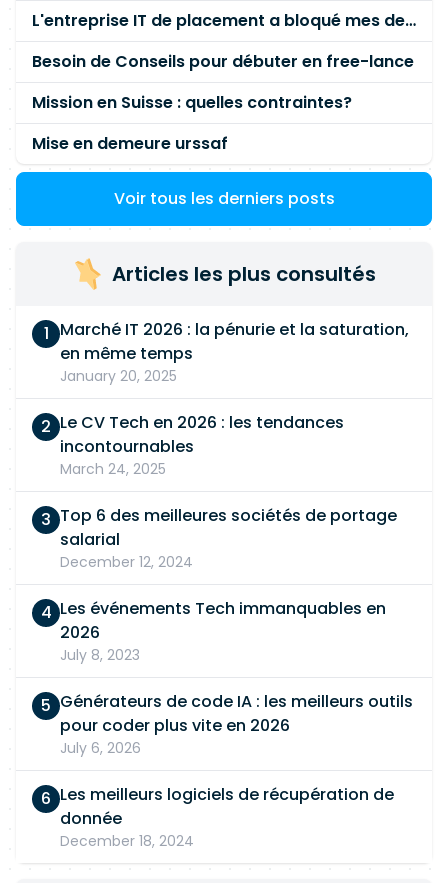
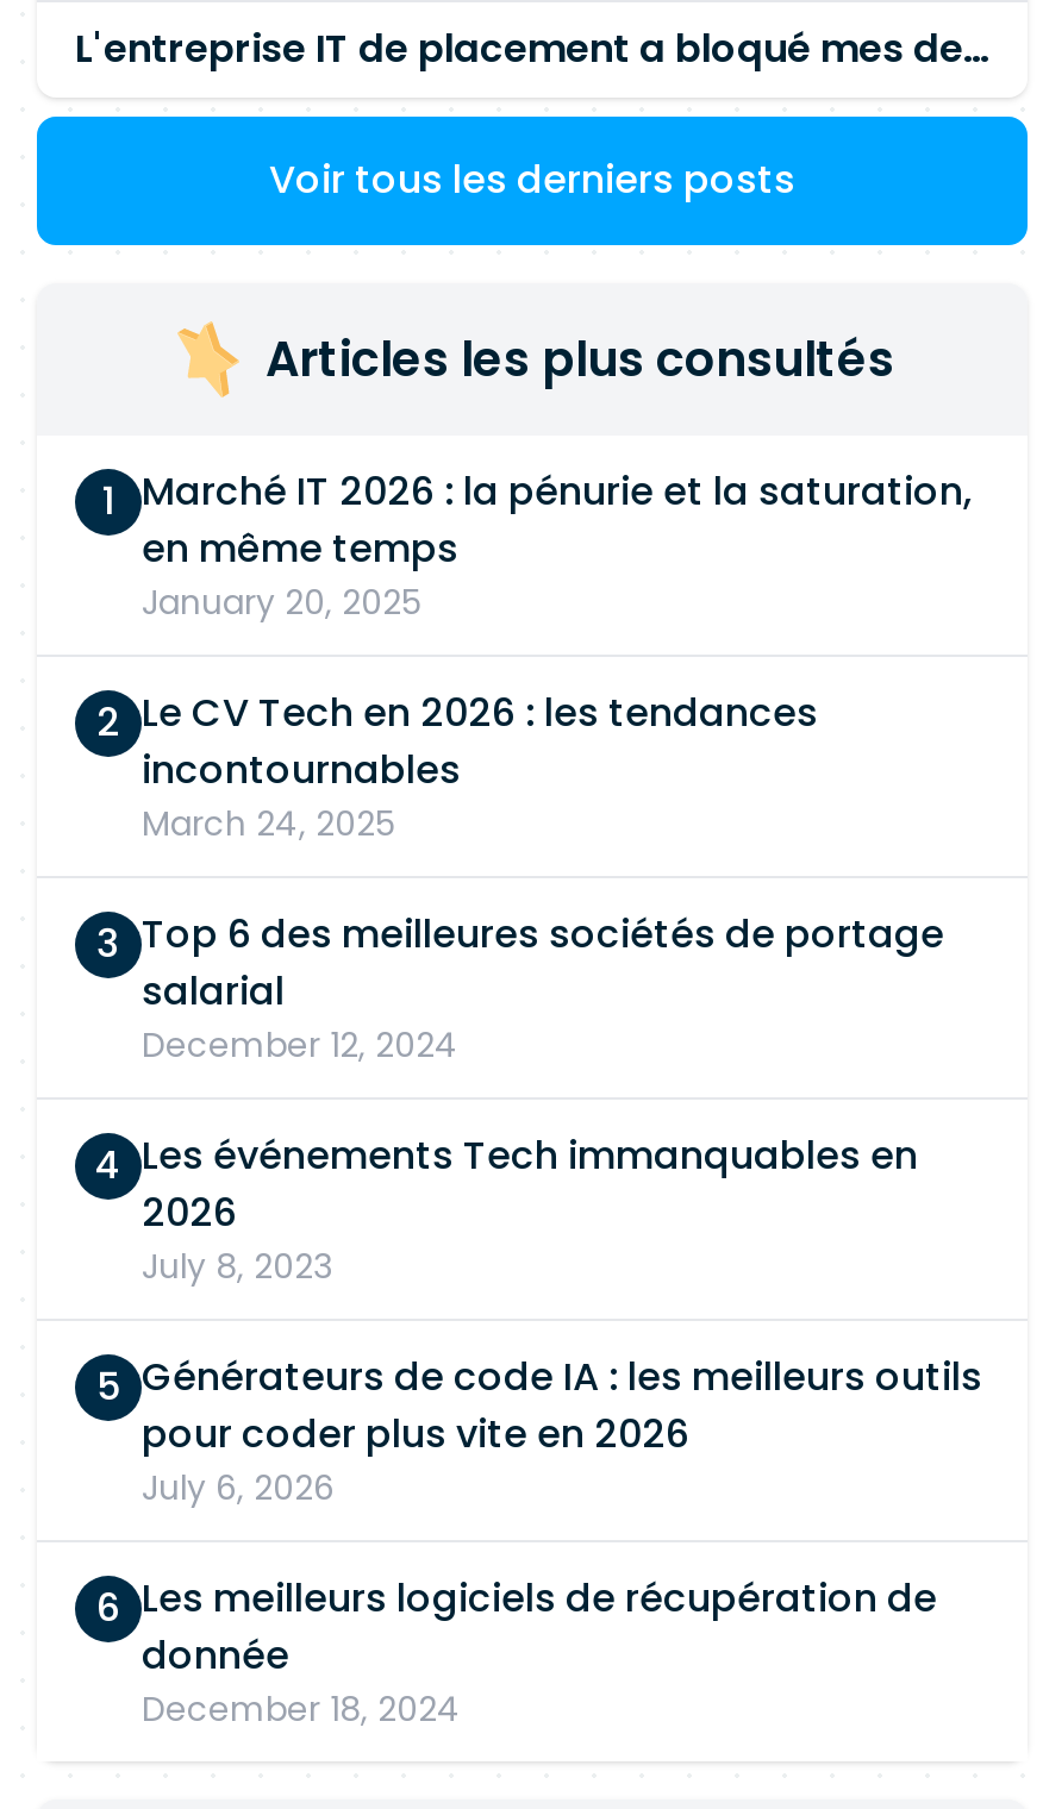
[32,50,414,155] Besoin de Conseils pour débuter en free-lance | Mission en Suisse : quelles contraintes? | Mise en demeure urssaf -> none

